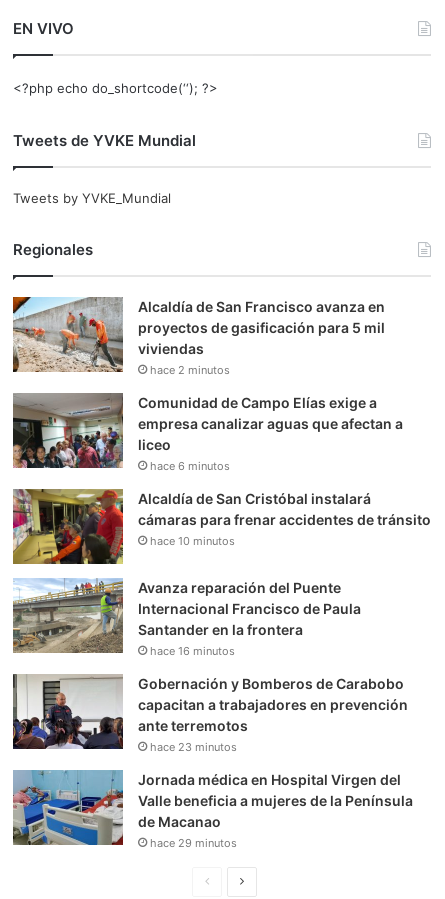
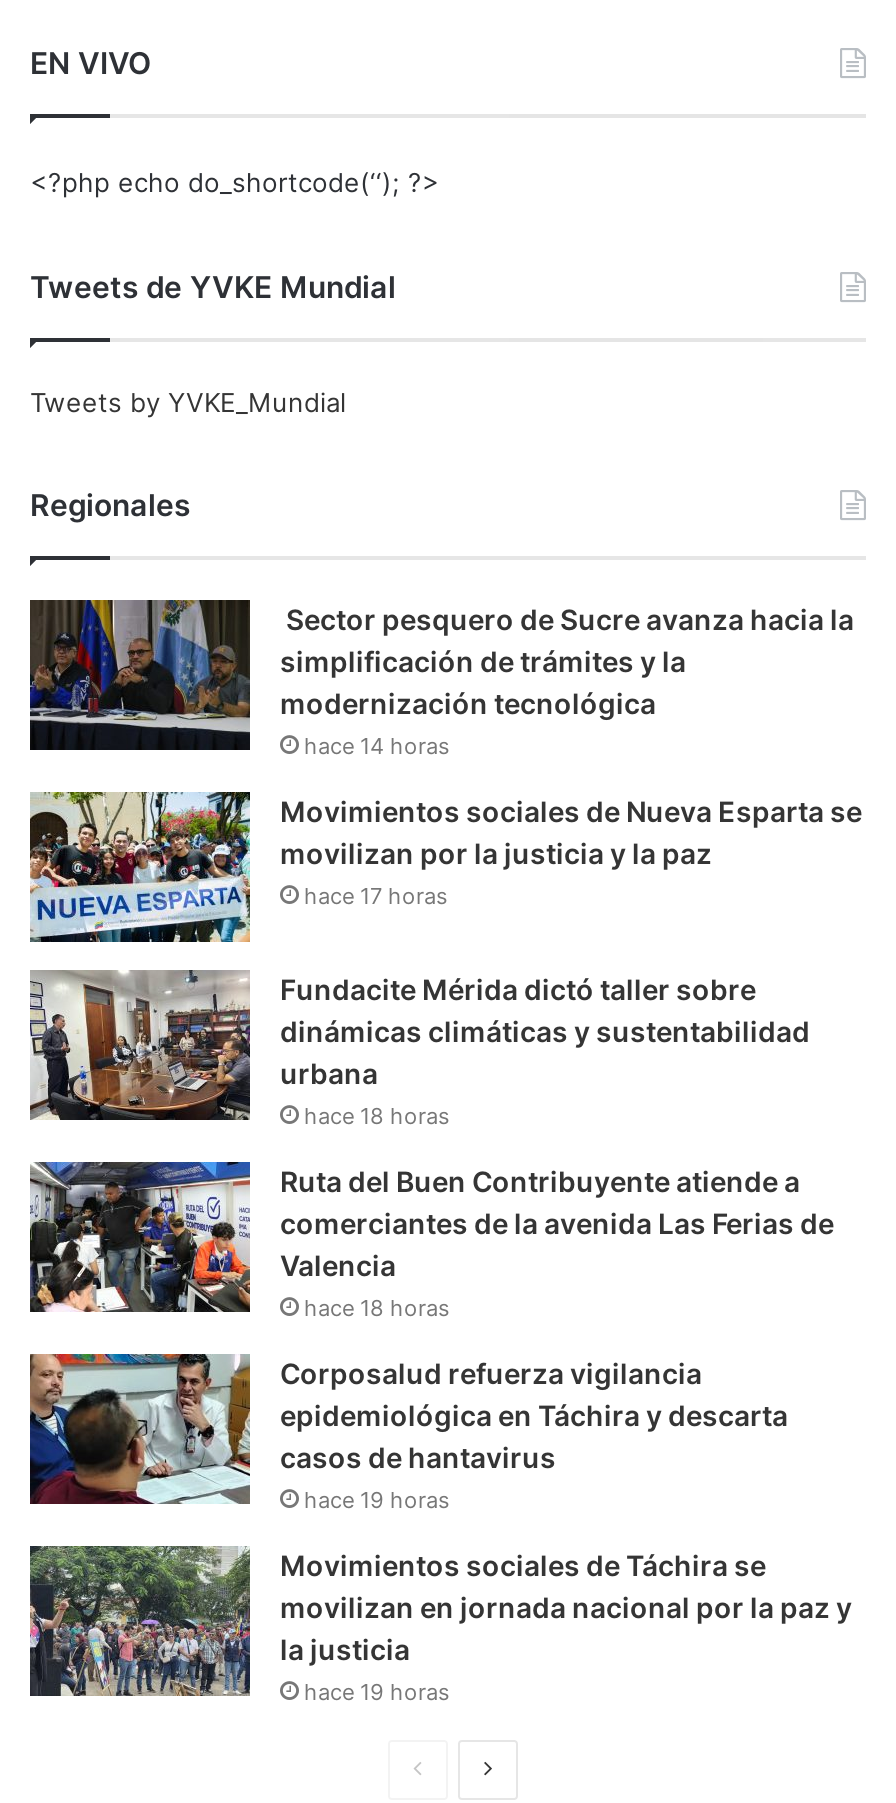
[12,296,385,377] [image] | Alcaldía de San Francisco avanza en | proyectos de gasificación para 5 mil | viviendas | hace 2 minutos -> [28,598,854,760] [image] | Sector pesquero de Sucre avanza hacia la | simplificación de trámites y la | modernización tecnológica | hace 14 horas
[12,392,403,473] [image] | Comunidad de Campo Elías exige a | empresa canalizar aguas que afectan a | liceo | hace 6 minutos -> [28,790,862,944] [image] | Movimientos sociales de Nueva Esparta se | movilizan por la justicia y la paz | hace 17 horas
[12,482,431,565] [image] | Alcaldía de San Cristóbal instalará | cámaras para frenar accidentes de tránsito | hace 10 minutos -> [30,968,810,1134] [image] | Fundacite Mérida dictó taller sobre | dinámicas climáticas y sustentabilidad | urbana | hace 18 horas
[12,578,361,658] [image] | Avanza reparación del Puente | Internacional Francisco de Paula | Santander en la frontera | hace 16 minutos -> [28,1160,834,1322] [image] | Ruta del Buen Contribuyente atiende a | comerciantes de la avenida Las Ferias de | Valencia | hace 18 horas
[12,674,408,754] [image] | Gobernación y Bomberos de Carabobo | capacitan a trabajadores en prevención | ante terremotos | hace 23 minutos -> [28,1352,788,1514] [image] | Corposalud refuerza vigilancia | epidemiológica en Táchira y descarta | casos de hantavirus | hace 19 horas
[13,769,413,850] [image] | Jornada médica en Hospital Virgen del | Valle beneficia a mujeres de la Península | de Macanao | hace 29 minutos -> [28,1544,852,1706] [image] | Movimientos sociales de Táchira se | movilizan en jornada nacional por la paz y | la justicia | hace 19 horas

